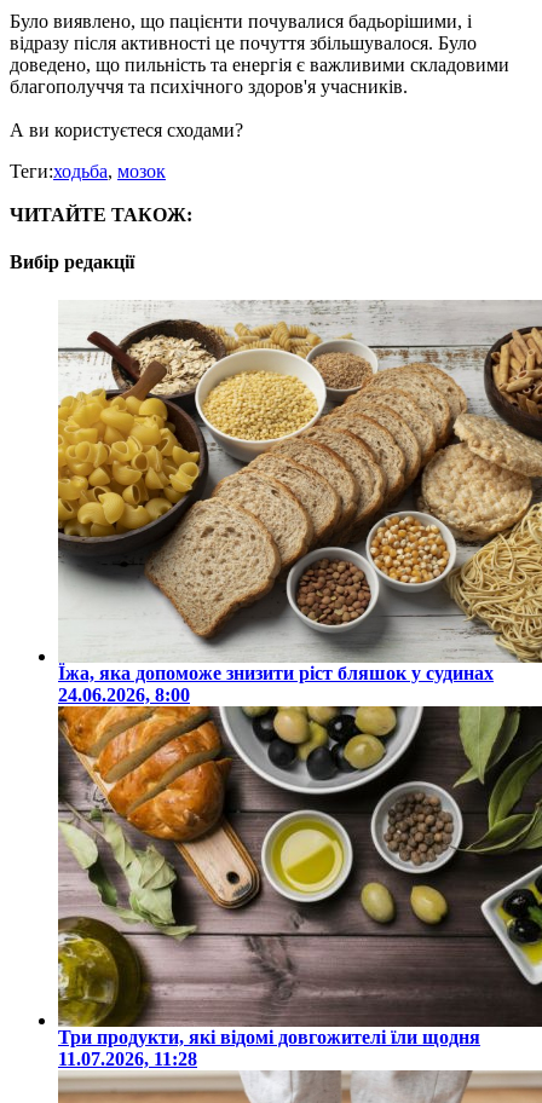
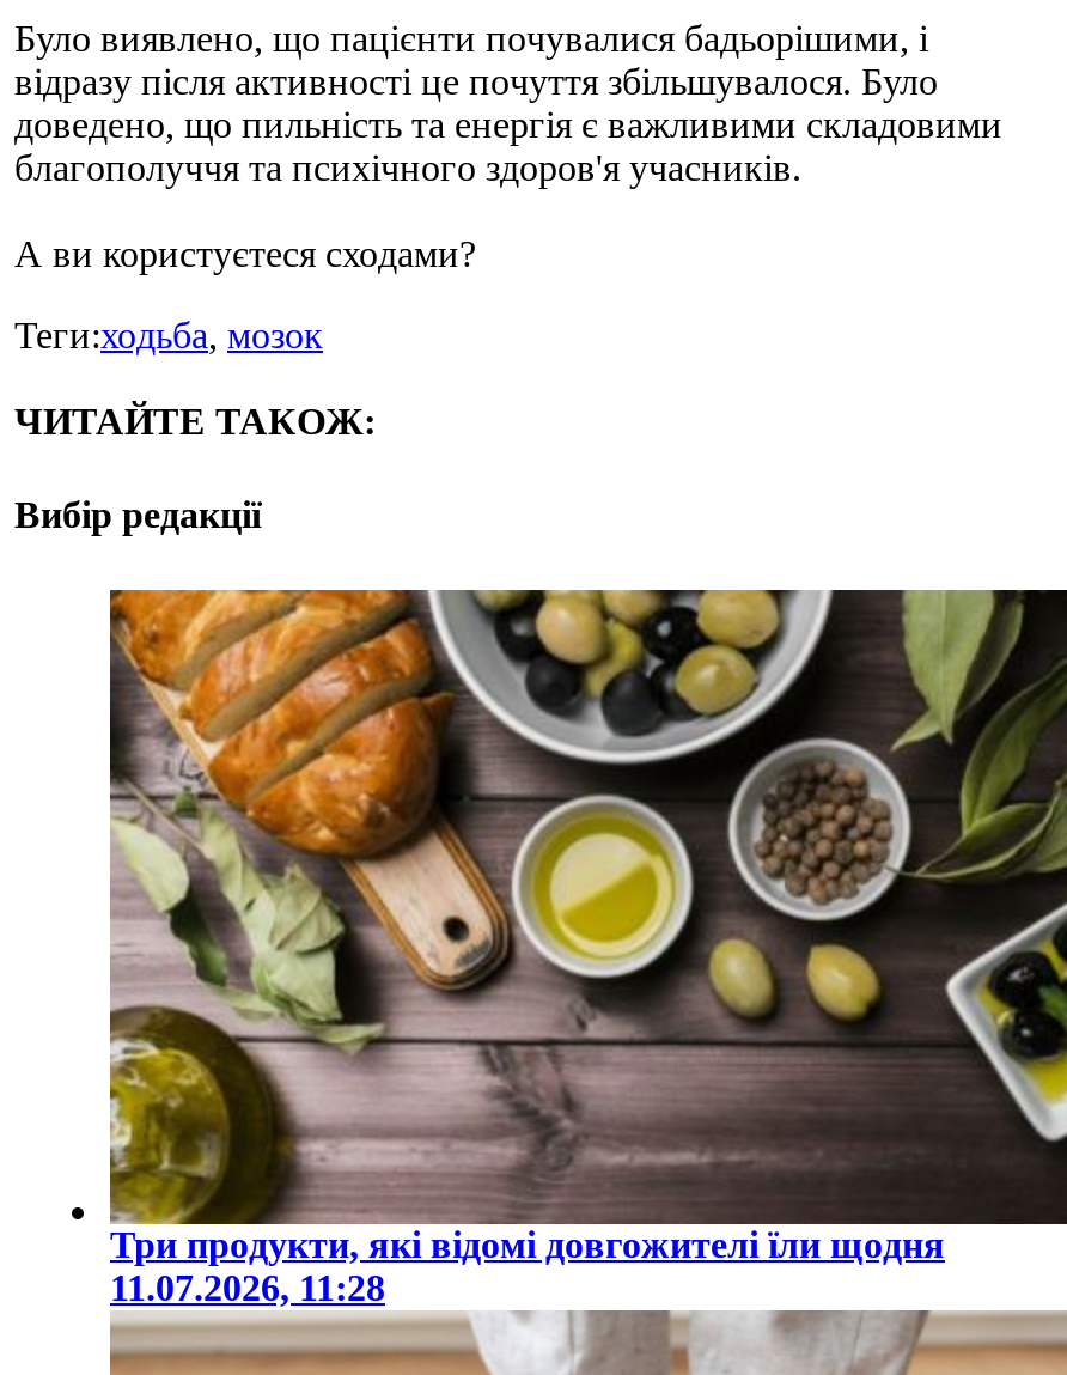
[57,300,538,705] [image] | Їжа, яка допоможе знизити ріст бляшок у судинах | 24.06.2026, 8:00 -> none

